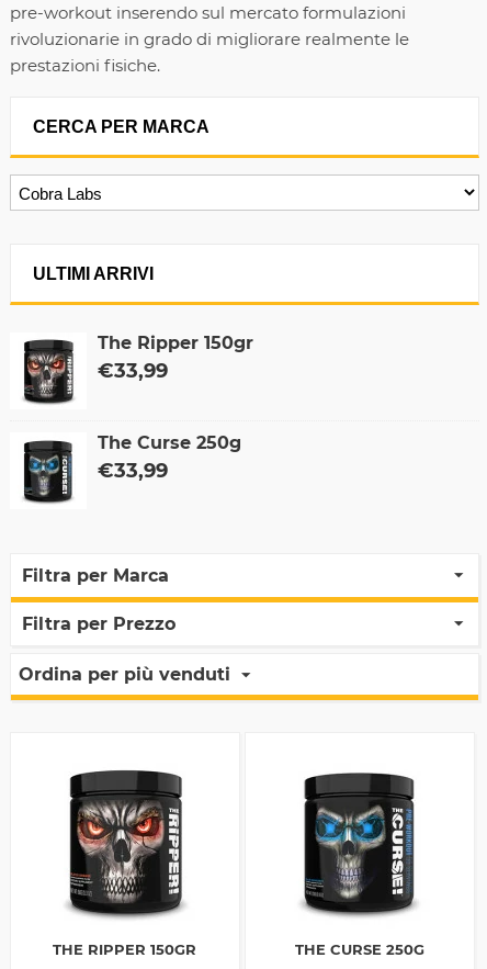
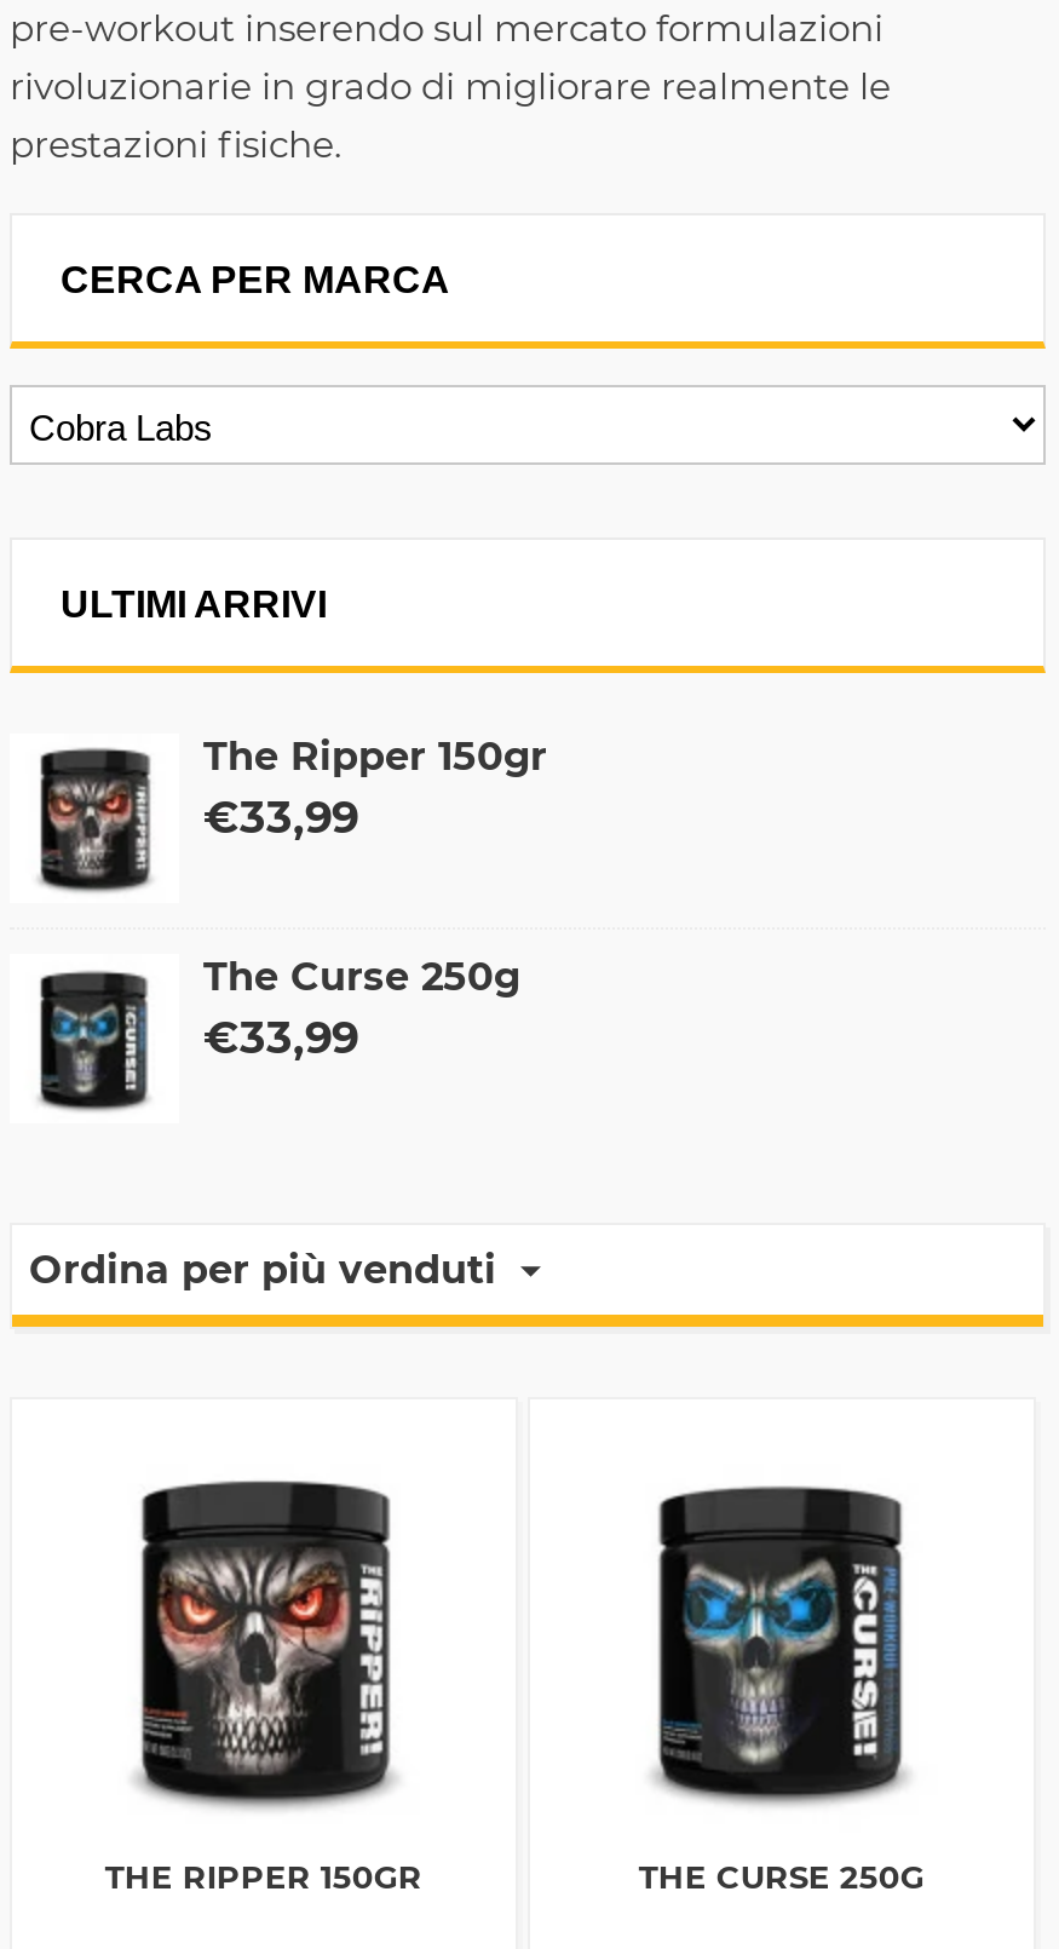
[22,566,175,635] Filtra per Marca | Filtra per Prezzo -> none

